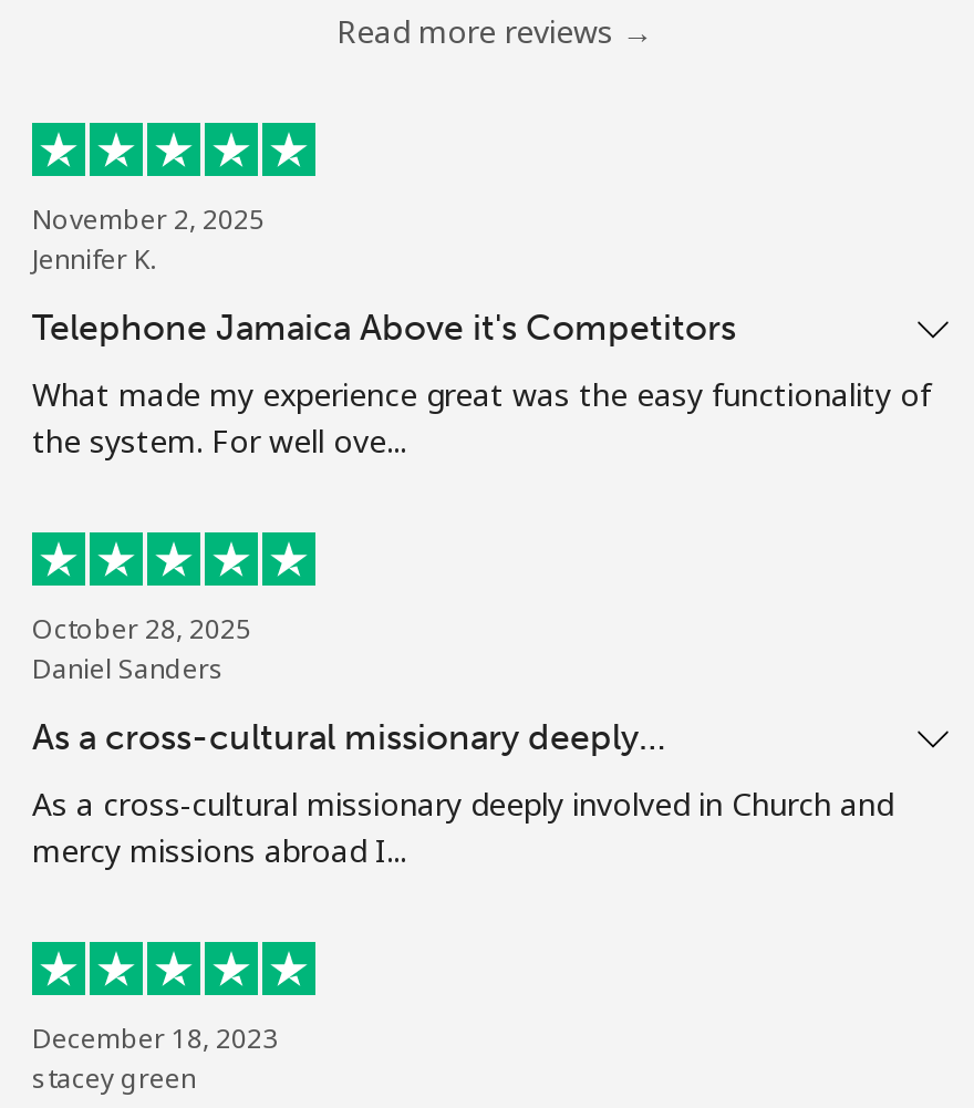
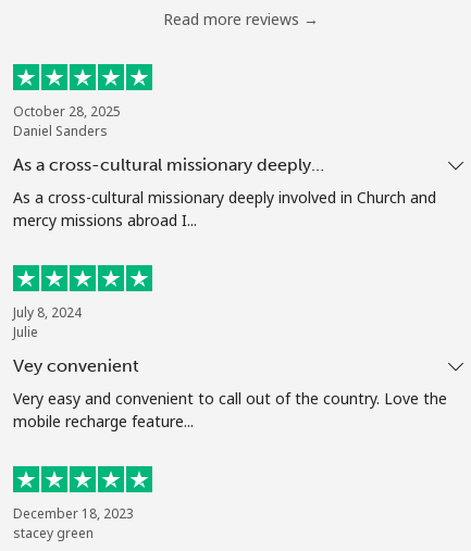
[32,200,931,462] November 2, 2025 | Jennifer K. | Telephone Jamaica Above it's Competitors | What made my experience great was the easy functionality of | the system. For well ove... -> none
moved [32,610,893,871] -> [13,102,436,230]: October 28, 2025 | Daniel Sanders | As a cross-cultural missionary deeply… | As a cross-cultural missionary deeply involved in Church and | mercy missions abroad I...
none -> [13,303,447,431] July 8, 2024 | Julie | Vey convenient | Very easy and convenient to call out of the country. Love the | mobile recharge feature...

